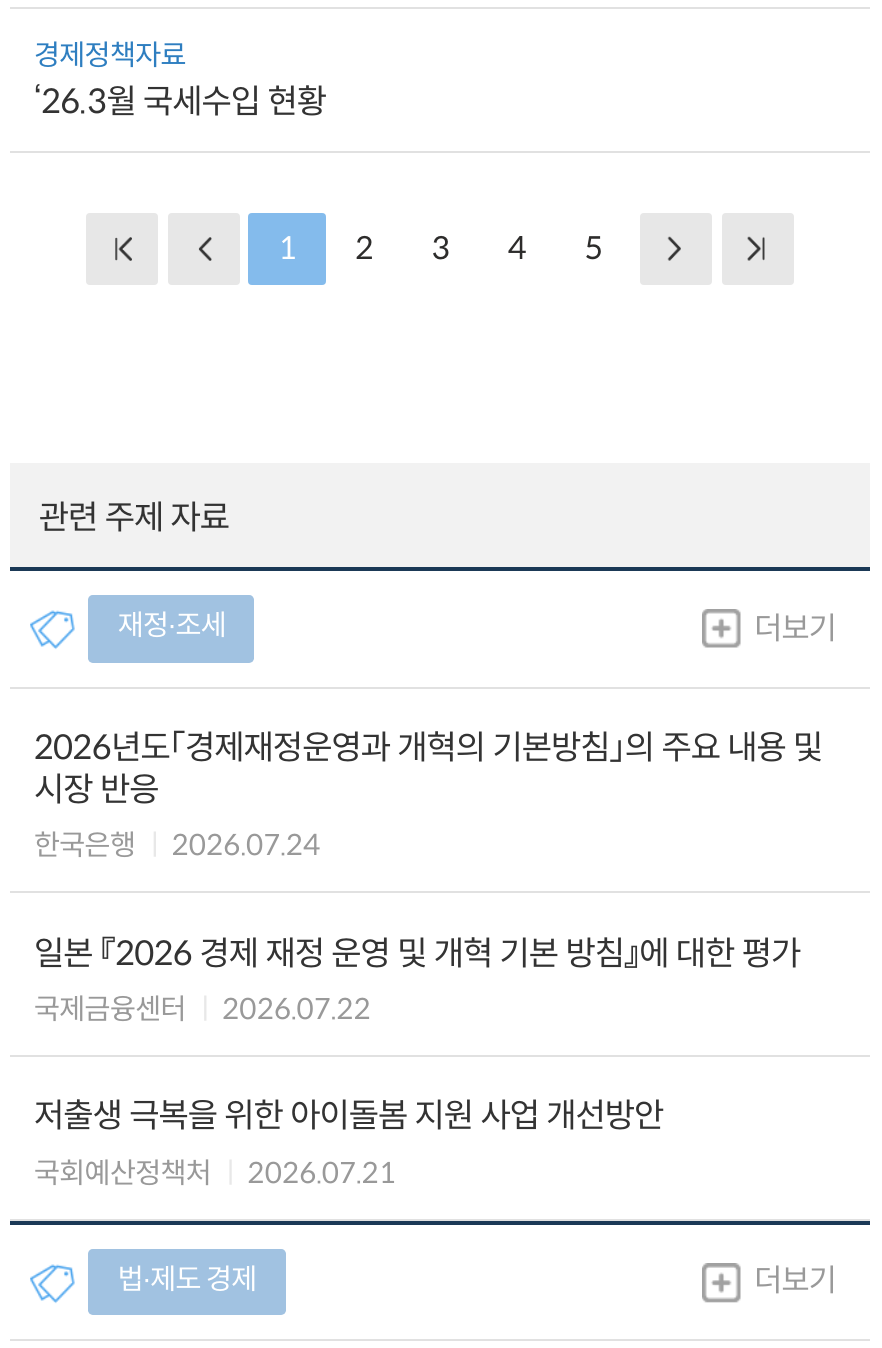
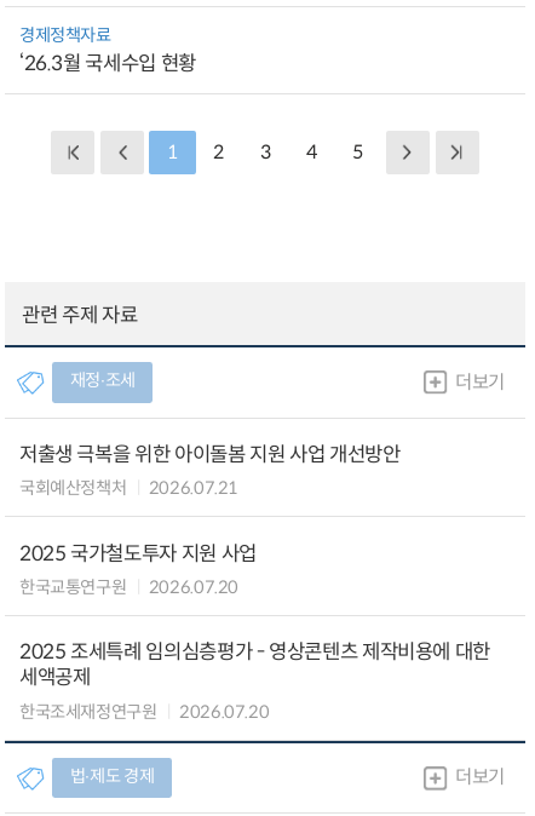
[34,726,822,1027] 2026년도「경제재정운영과 개혁의 기본방침」의 주요 내용 및 | 시장 반응 | 한국은행 | 2026.07.24 | 일본 『2026 경제 재정 운영 및 개혁 기본 방침』에 대한 평가 | 국제금융센터 | 2026.07.22 -> none
moved [34,1096,663,1190] -> [19,442,400,499]: 저출생 극복을 위한 아이돌봄 지원 사업 개선방안 | 국회예산정책처 | 2026.07.21
none -> [19,541,490,722] 2025 국가철도투자 지원 사업 | 한국교통연구원 | 2026.07.20 | 2025 조세특례 임의심층평가 - 영상콘텐츠 제작비용에 대한 | 세액공제 | 한국조세재정연구원 | 2026.07.20

